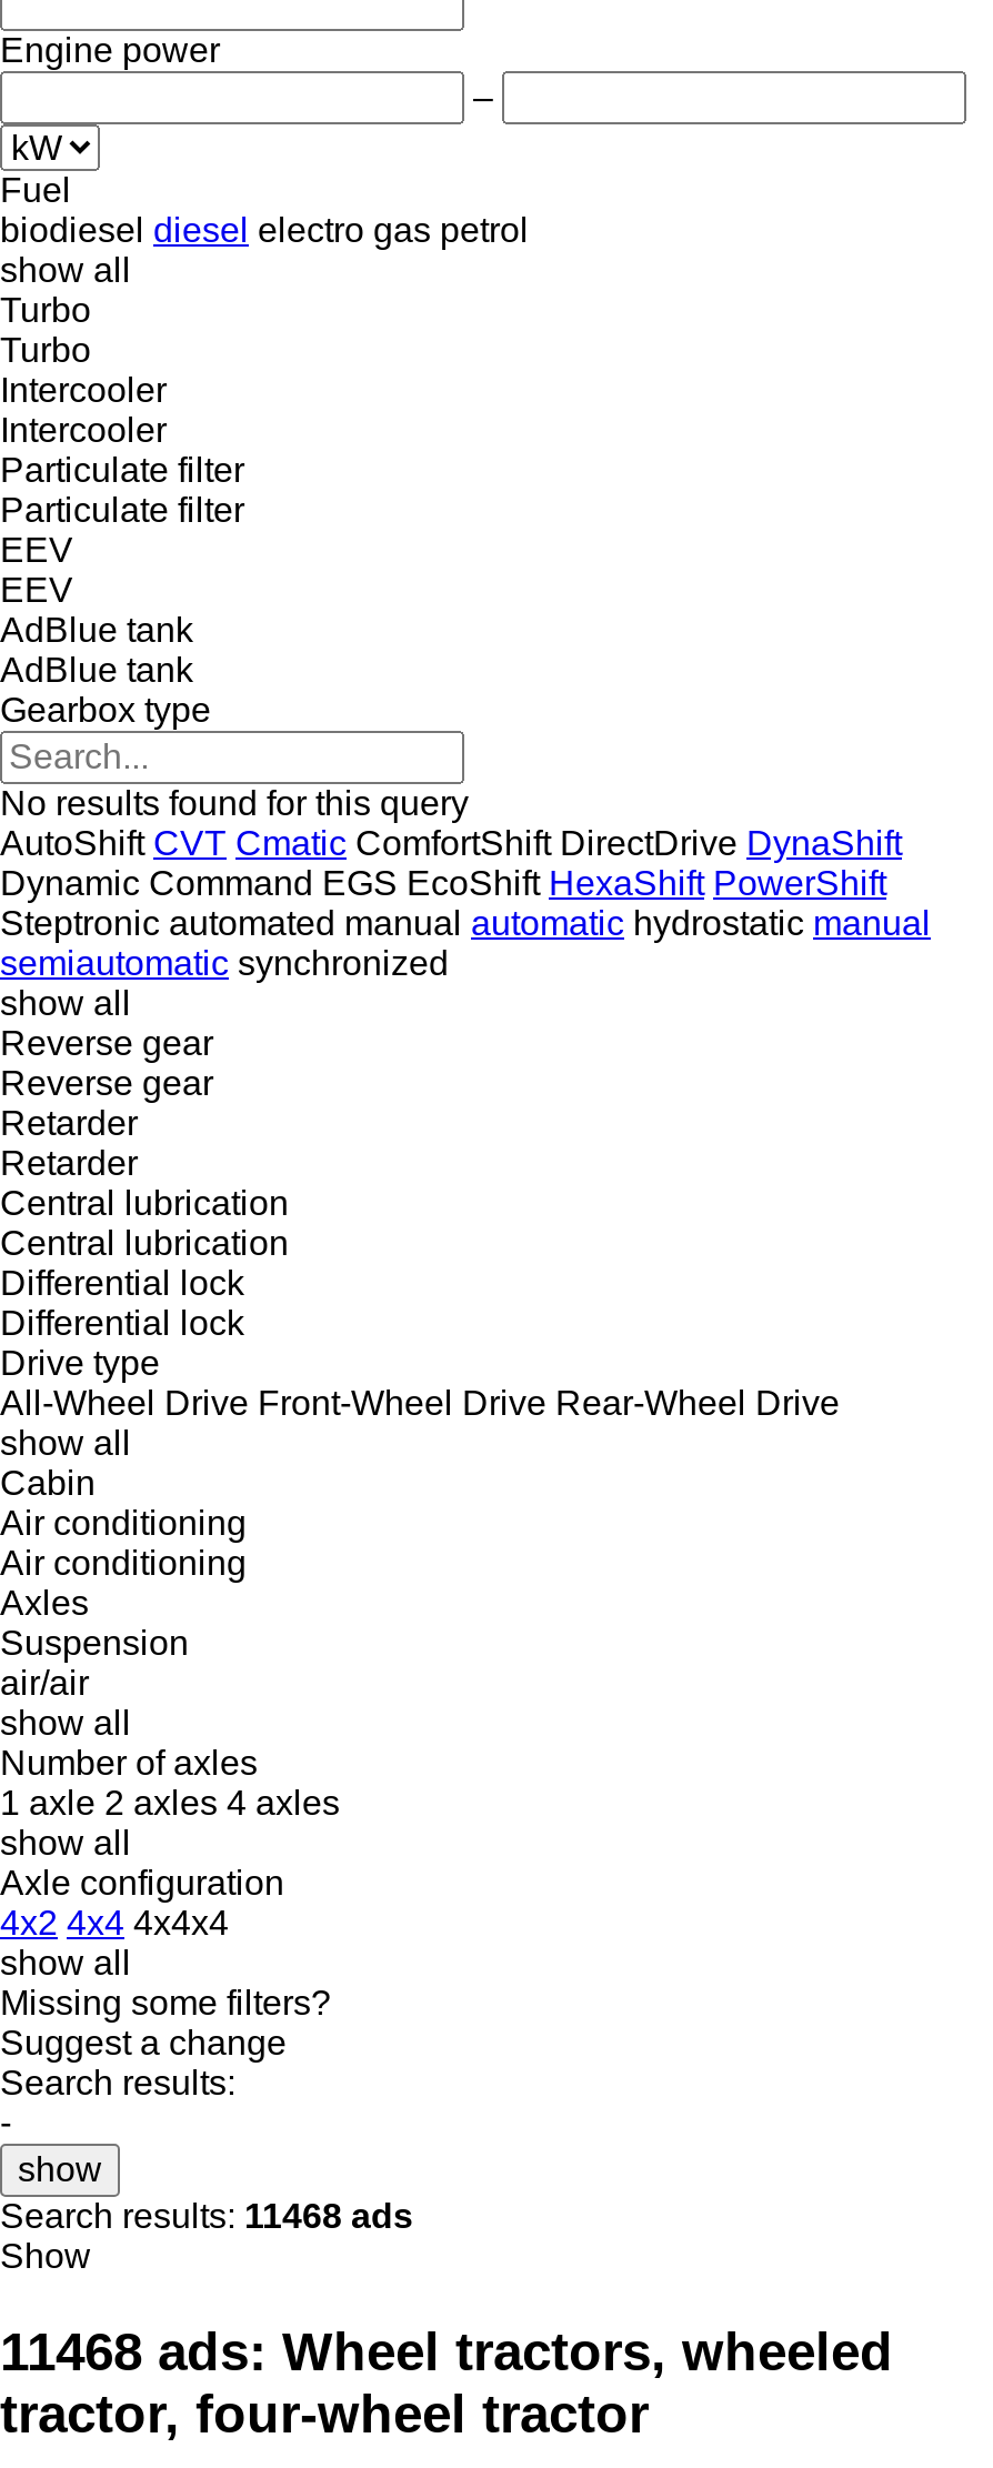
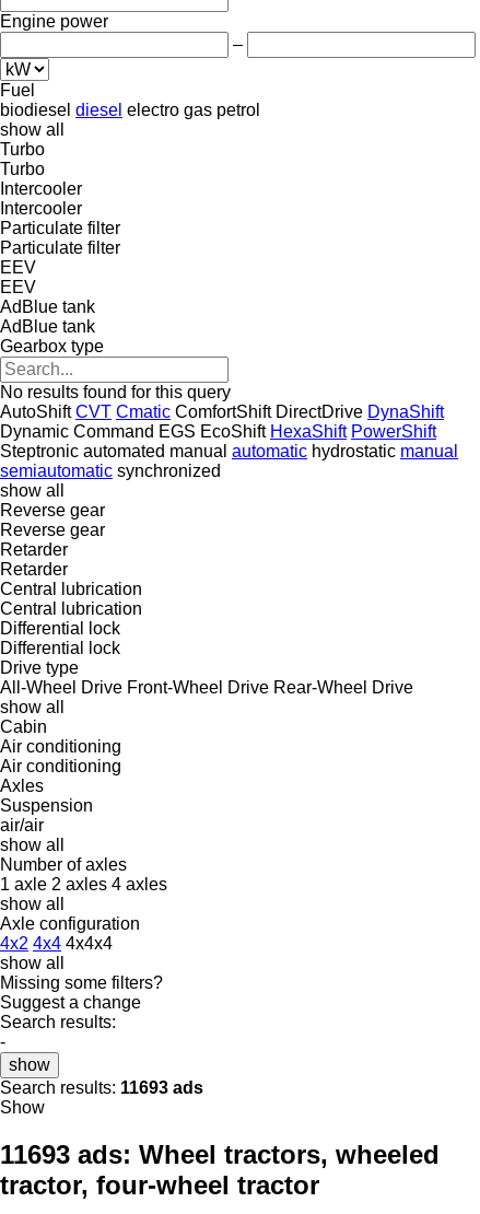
[0,2197,413,2235] Search results: 11468 ads -> [0,1078,203,1097] Search results: 11693 ads
[0,2321,893,2381] 11468 ads: Wheel tractors, wheeled -> [0,1139,440,1169] 11693 ads: Wheel tractors, wheeled

